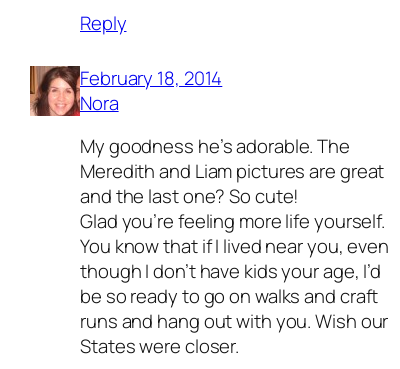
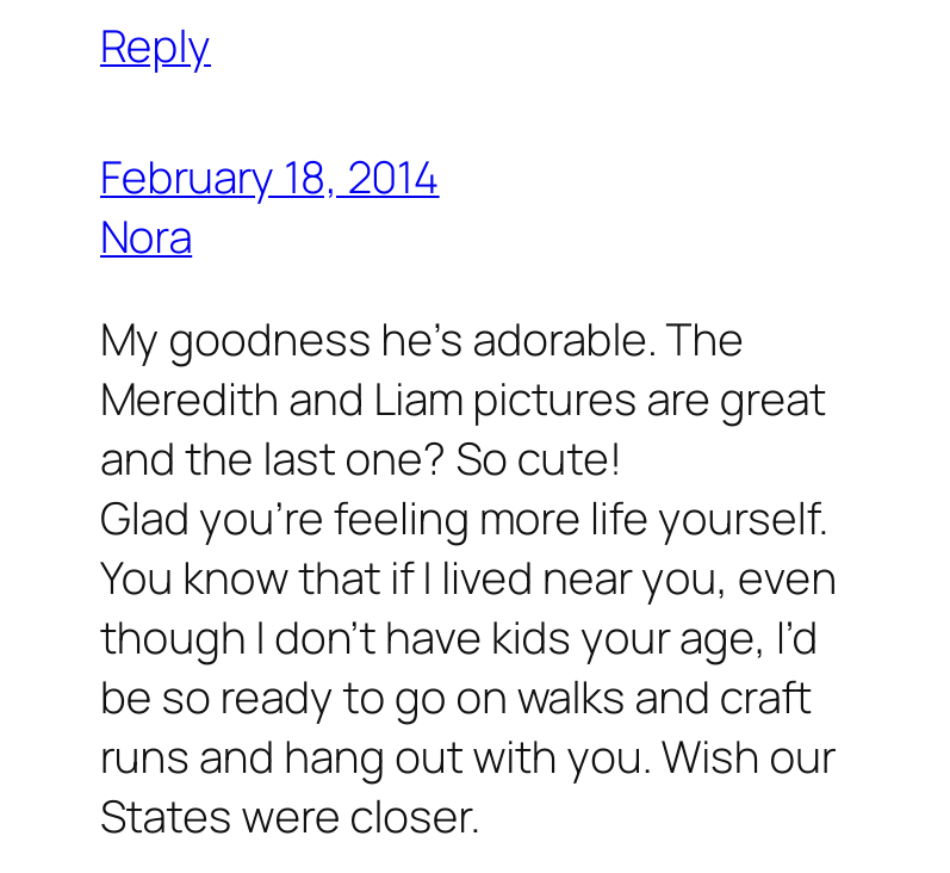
[29,65,77,117] [image] -> none

